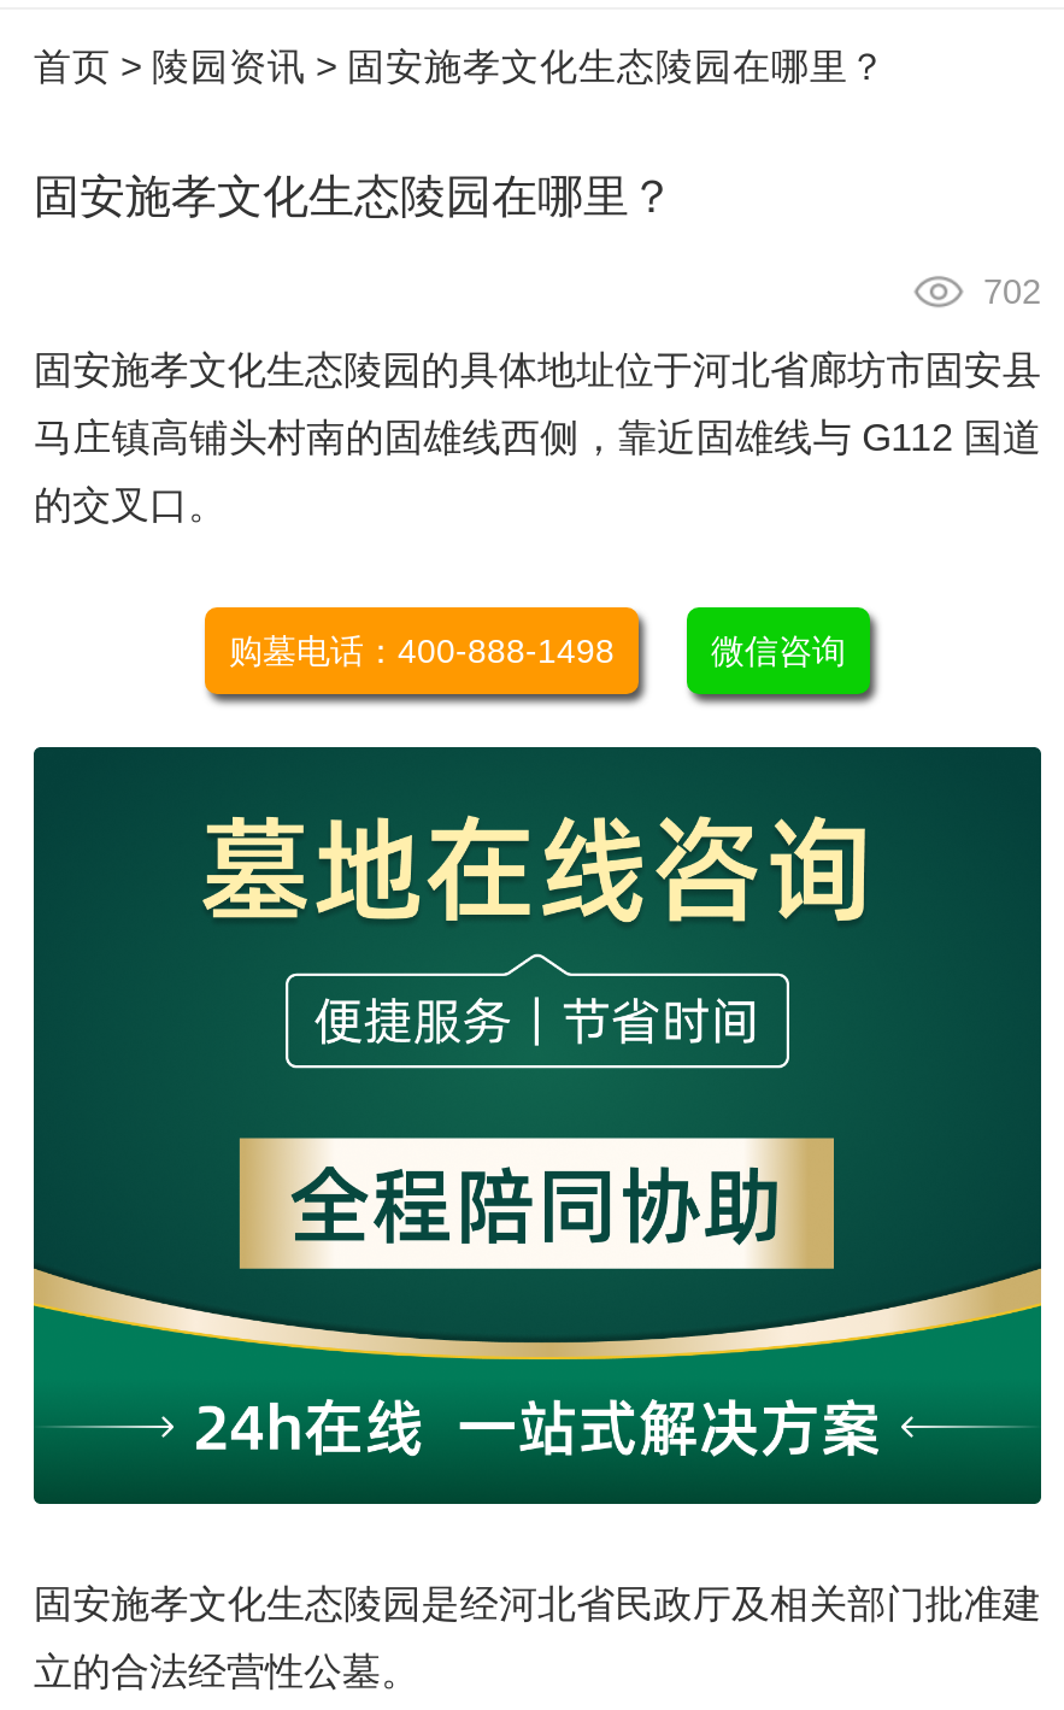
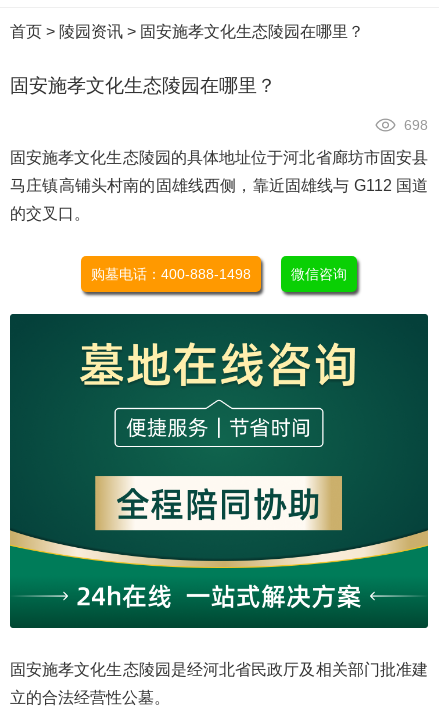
[983,273,1041,312] 702 -> [404,117,428,133] 698

